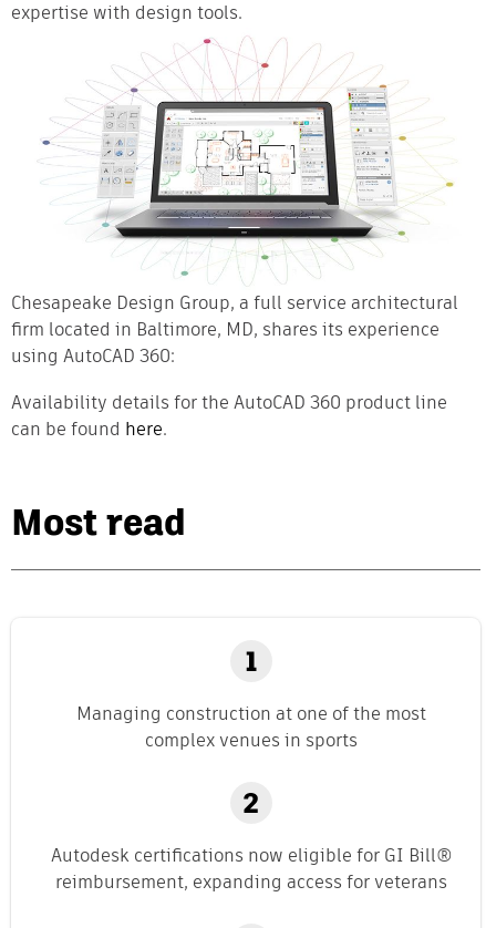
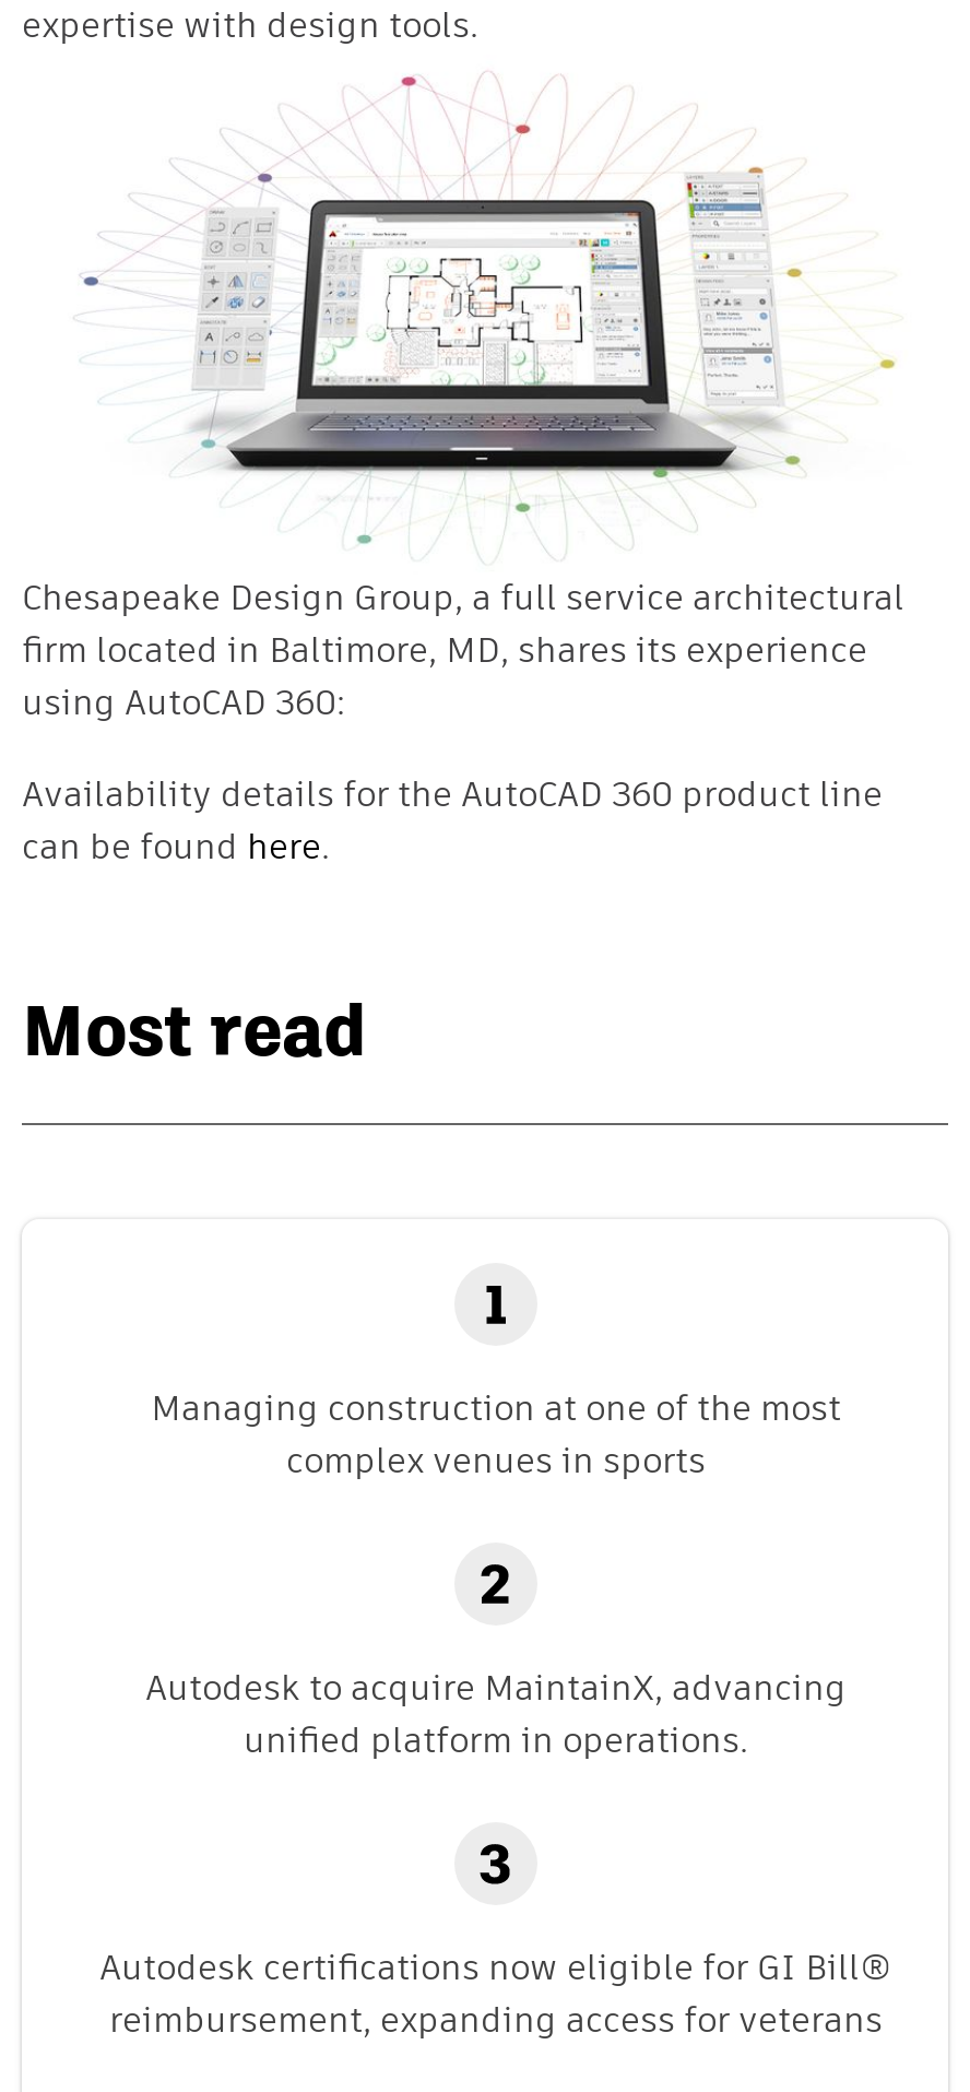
none -> [145,1663,847,1765] Autodesk to acquire MaintainX, advancing | unified platform in operations.

